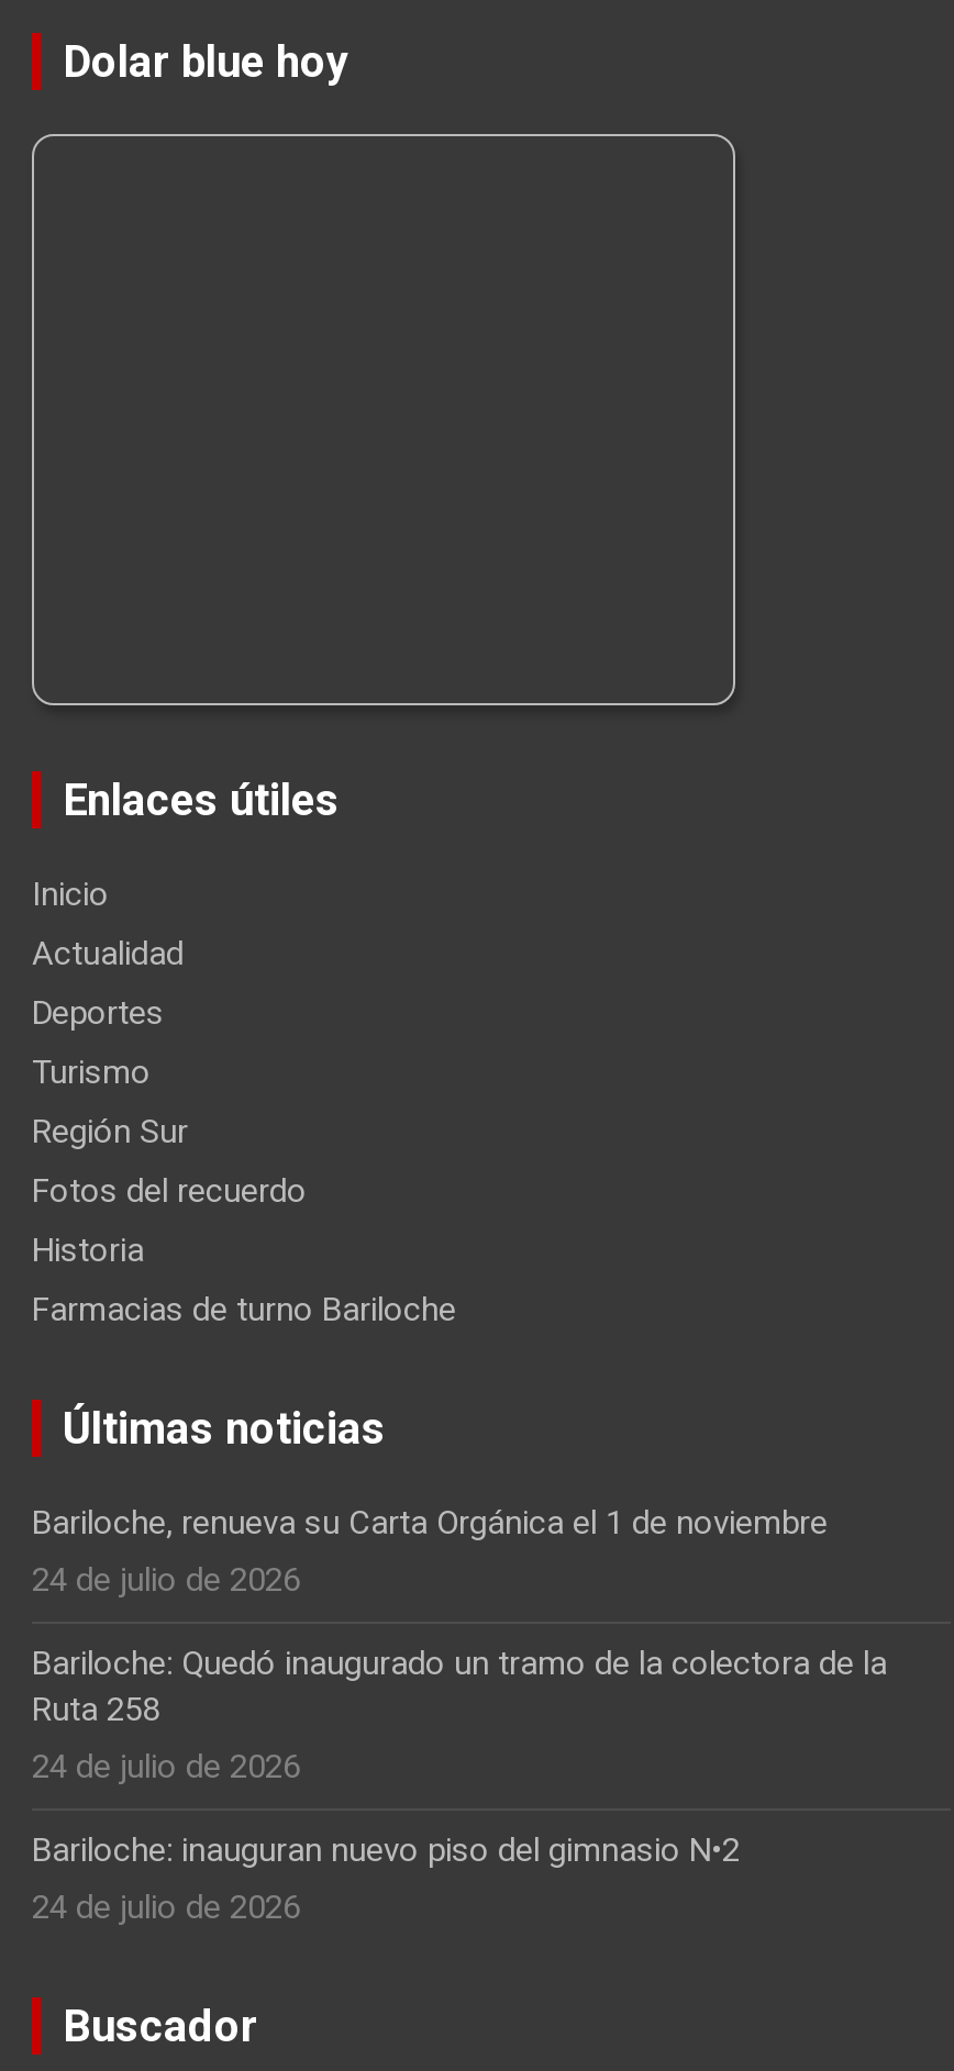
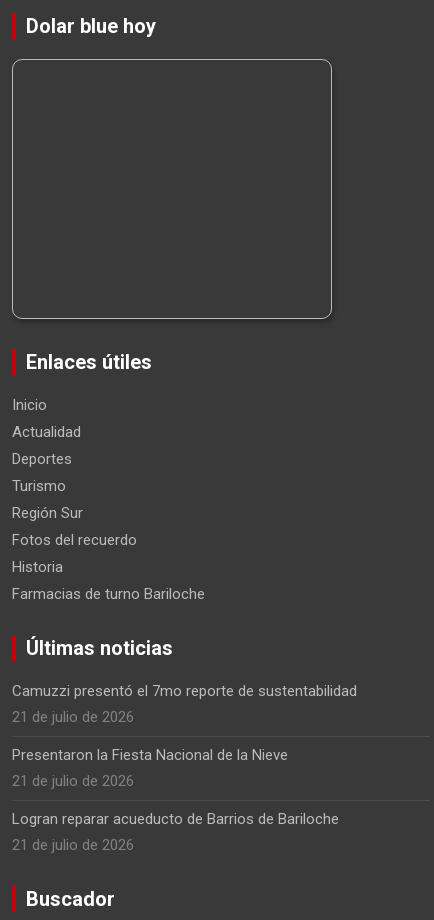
[32,1503,828,1600] Bariloche, renueva su Carta Orgánica el 1 de noviembre | 24 de julio de 2026 -> [12,682,357,726] Camuzzi presentó el 7mo reporte de sustentabilidad | 21 de julio de 2026
[32,1644,887,1787] Bariloche: Quedó inaugurado un tramo de la colectora de la | Ruta 258 | 24 de julio de 2026 -> [12,746,288,790] Presentaron la Fiesta Nacional de la Nieve | 21 de julio de 2026
[32,1831,740,1928] Bariloche: inauguran nuevo piso del gimnasio N•2 | 24 de julio de 2026 -> [12,810,339,854] Logran reparar acueducto de Barrios de Bariloche | 21 de julio de 2026

